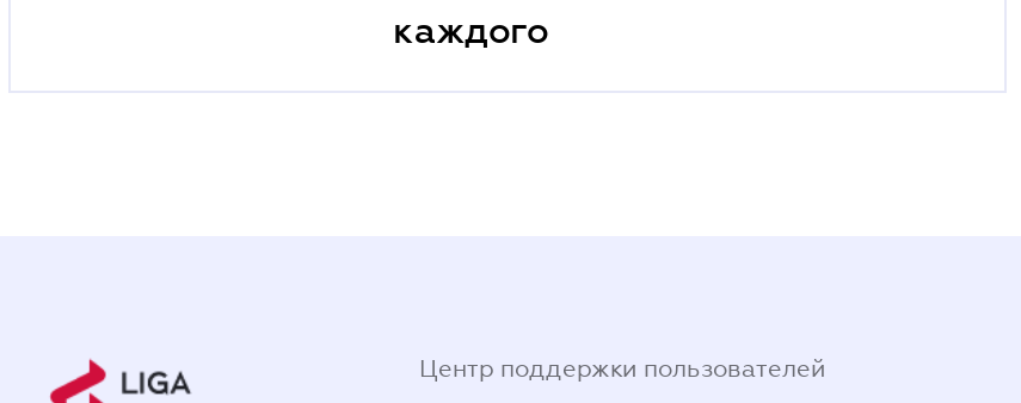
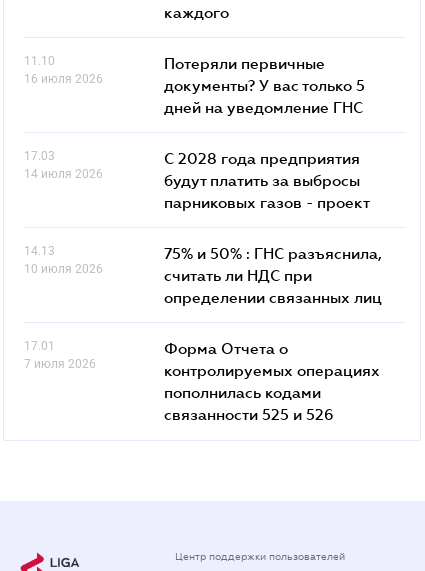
none -> [24,54,103,86] 11.10 | 16 июля 2026
none -> [24,54,365,181] Потеряли первичные | документы? У вас только 5 | дней на уведомление ГНС | 17.03 | 14 июля 2026
none -> [24,149,370,276] С 2028 года предприятия | будут платить за выбросы | парниковых газов - проект | 14.13 | 10 июля 2026
none -> [24,244,382,371] 75% и 50% : ГНС разъяснила, | считать ли НДС при | определении связанных лиц | 17.01 | 7 июля 2026
none -> [164,339,380,423] Форма Отчета о | контролируемых операциях | пополнилась кодами | связанности 525 и 526

